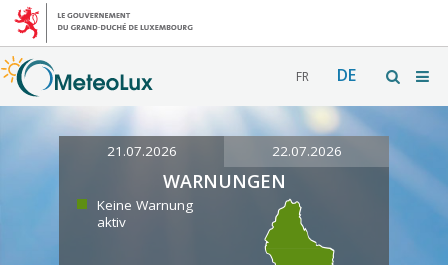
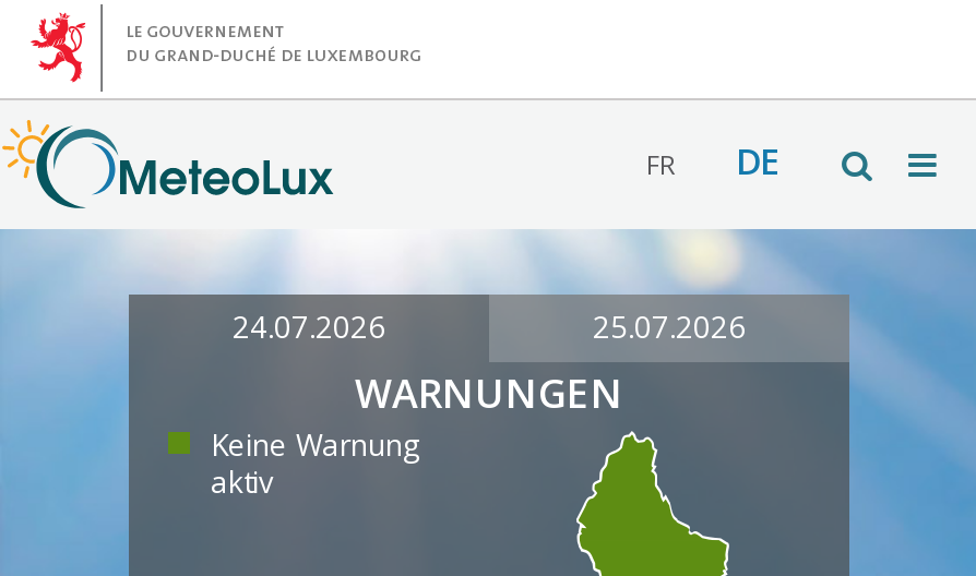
[106,141,176,159] 21.07.2026 -> [233,307,385,346] 24.07.2026
[271,141,341,159] 22.07.2026 -> [593,307,746,346] 25.07.2026

